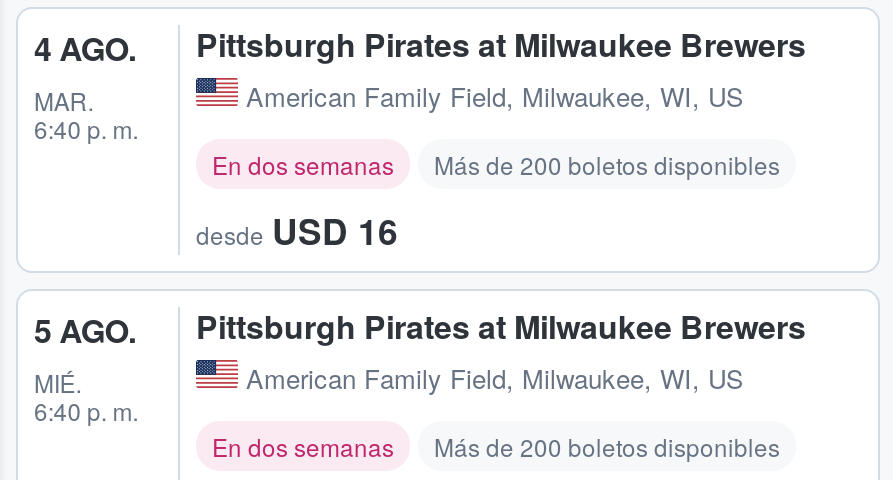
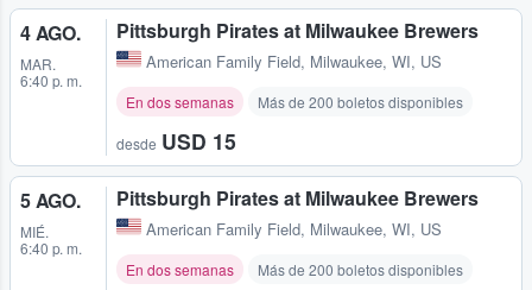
[196,205,398,255] desde USD 16 -> [116,126,236,156] desde USD 15

